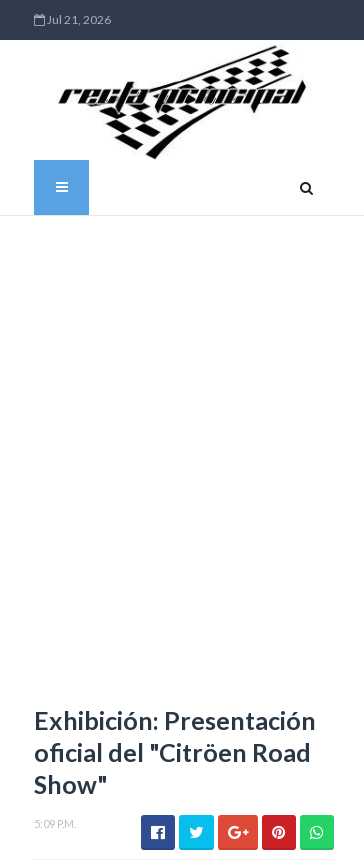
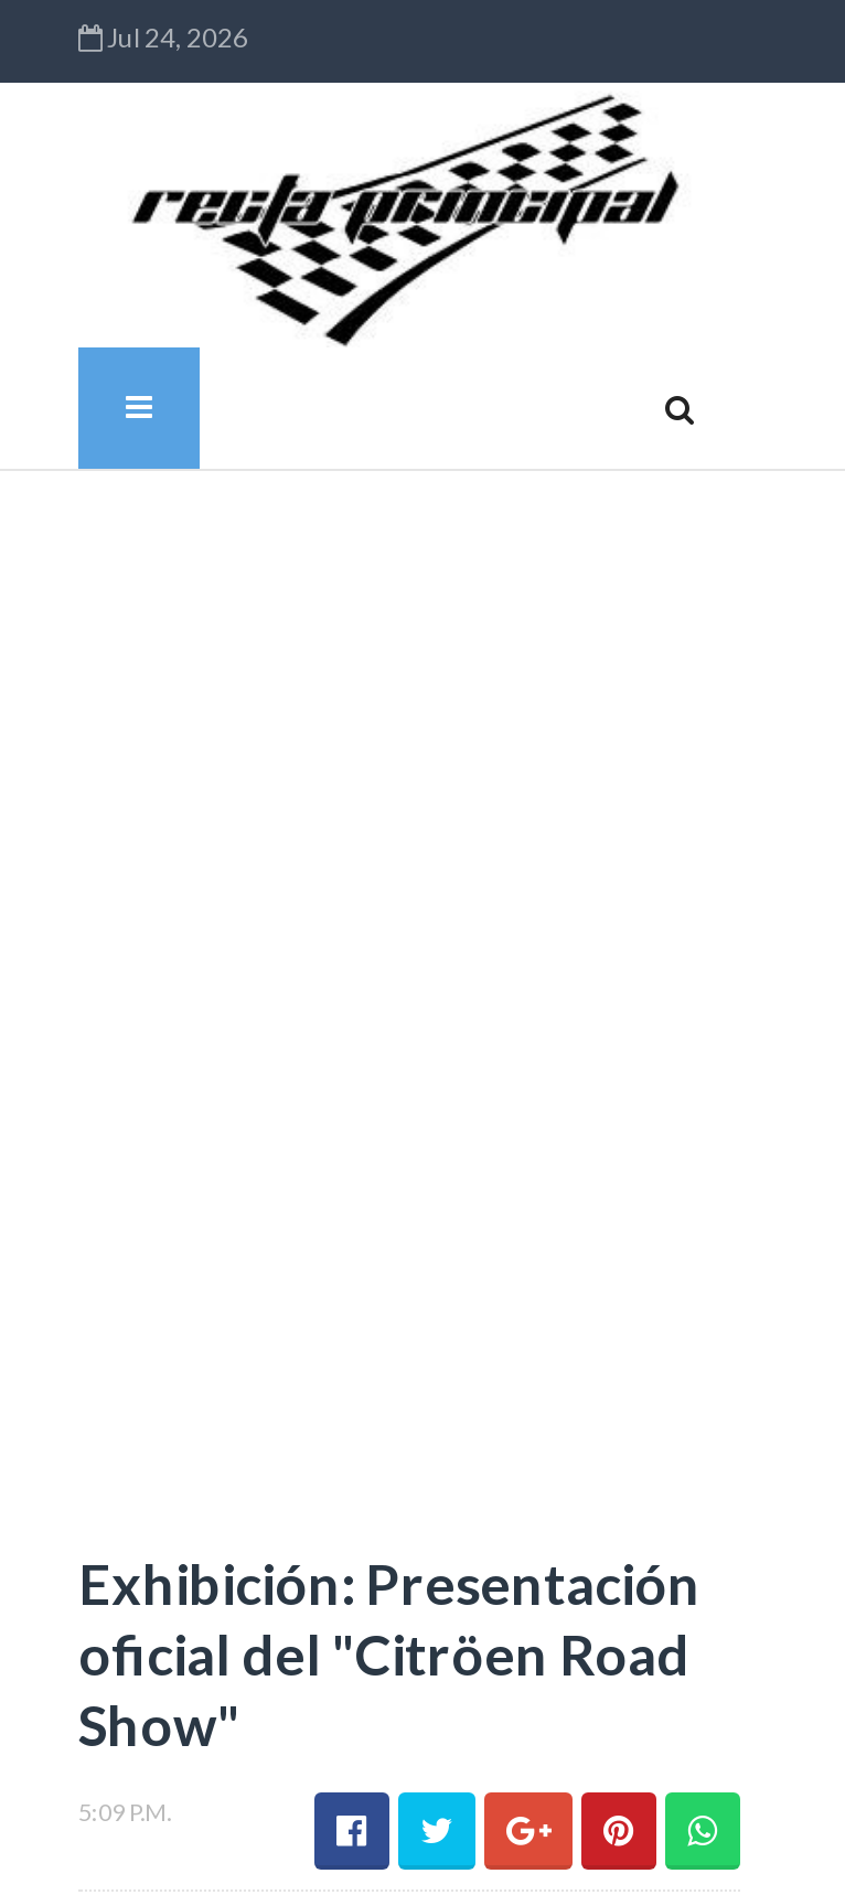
[47,12,111,27] Jul 21, 2026 -> [107,21,248,54] Jul 24, 2026

